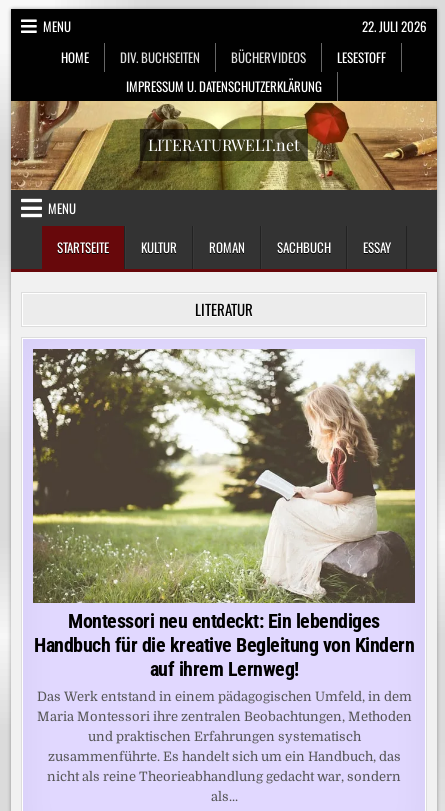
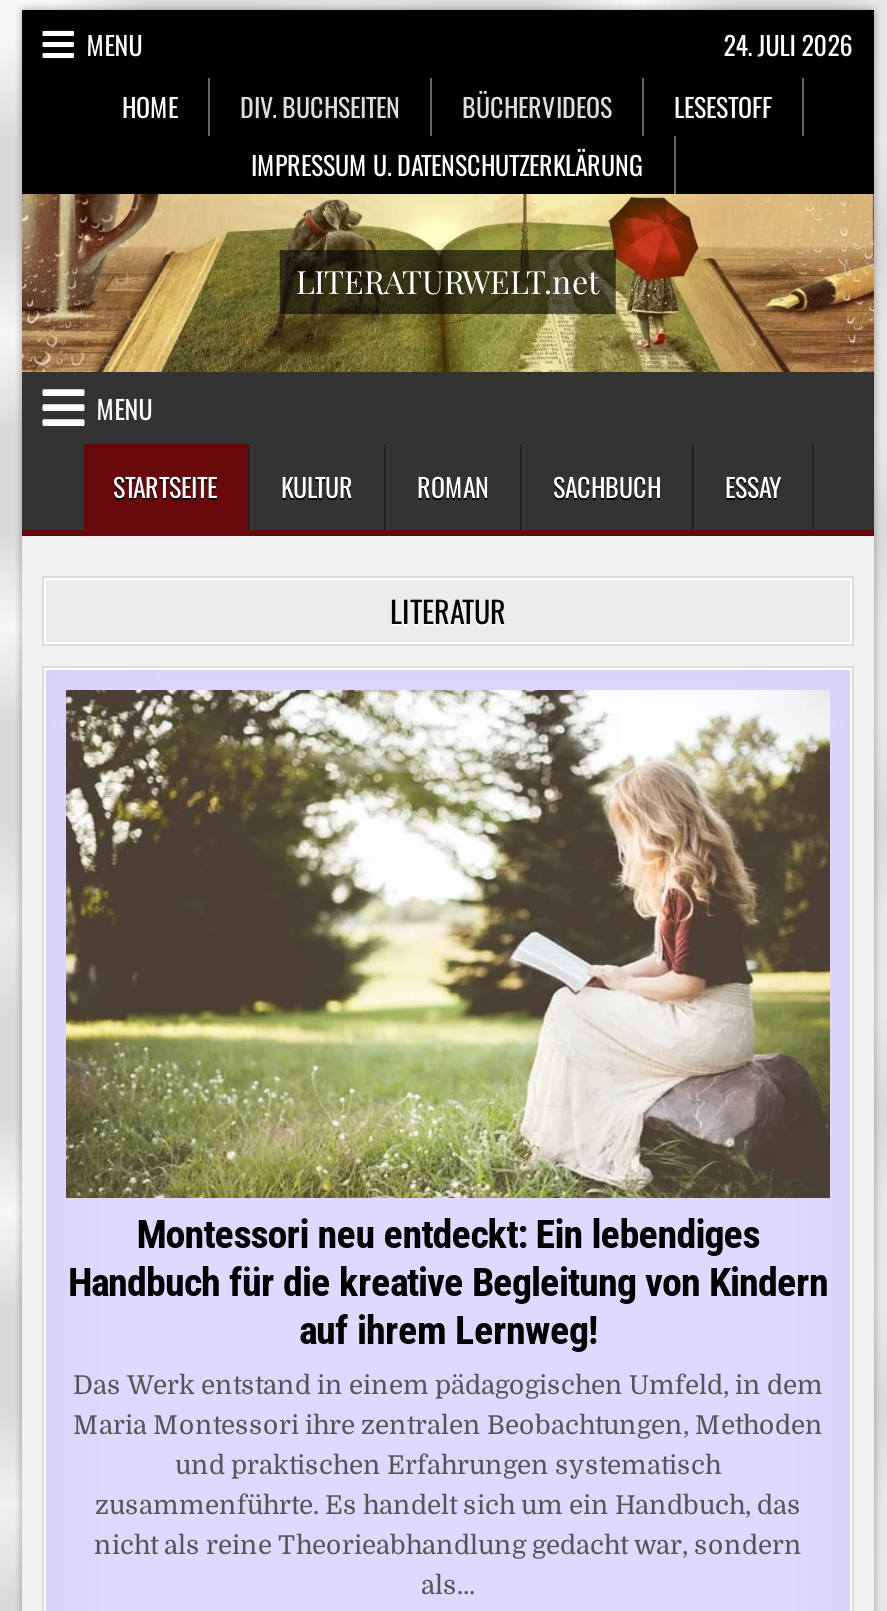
[362,16,427,36] 22. JULI 2026 -> [724,24,854,64] 24. JULI 2026

